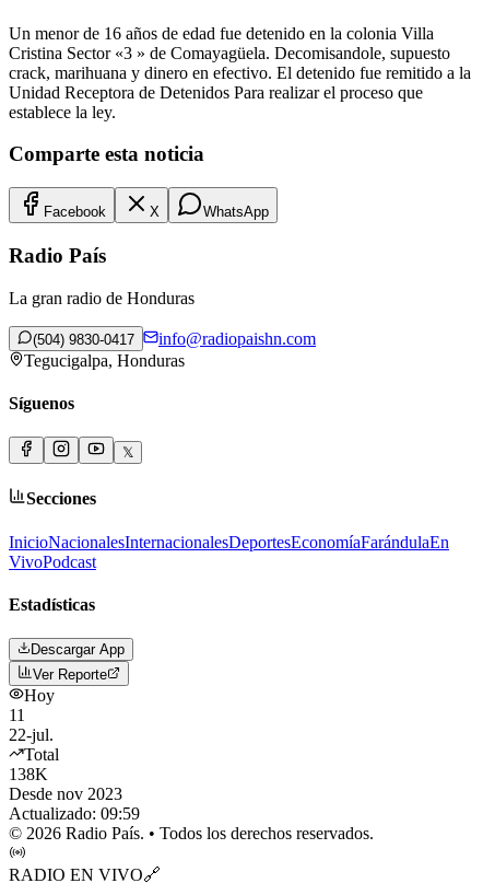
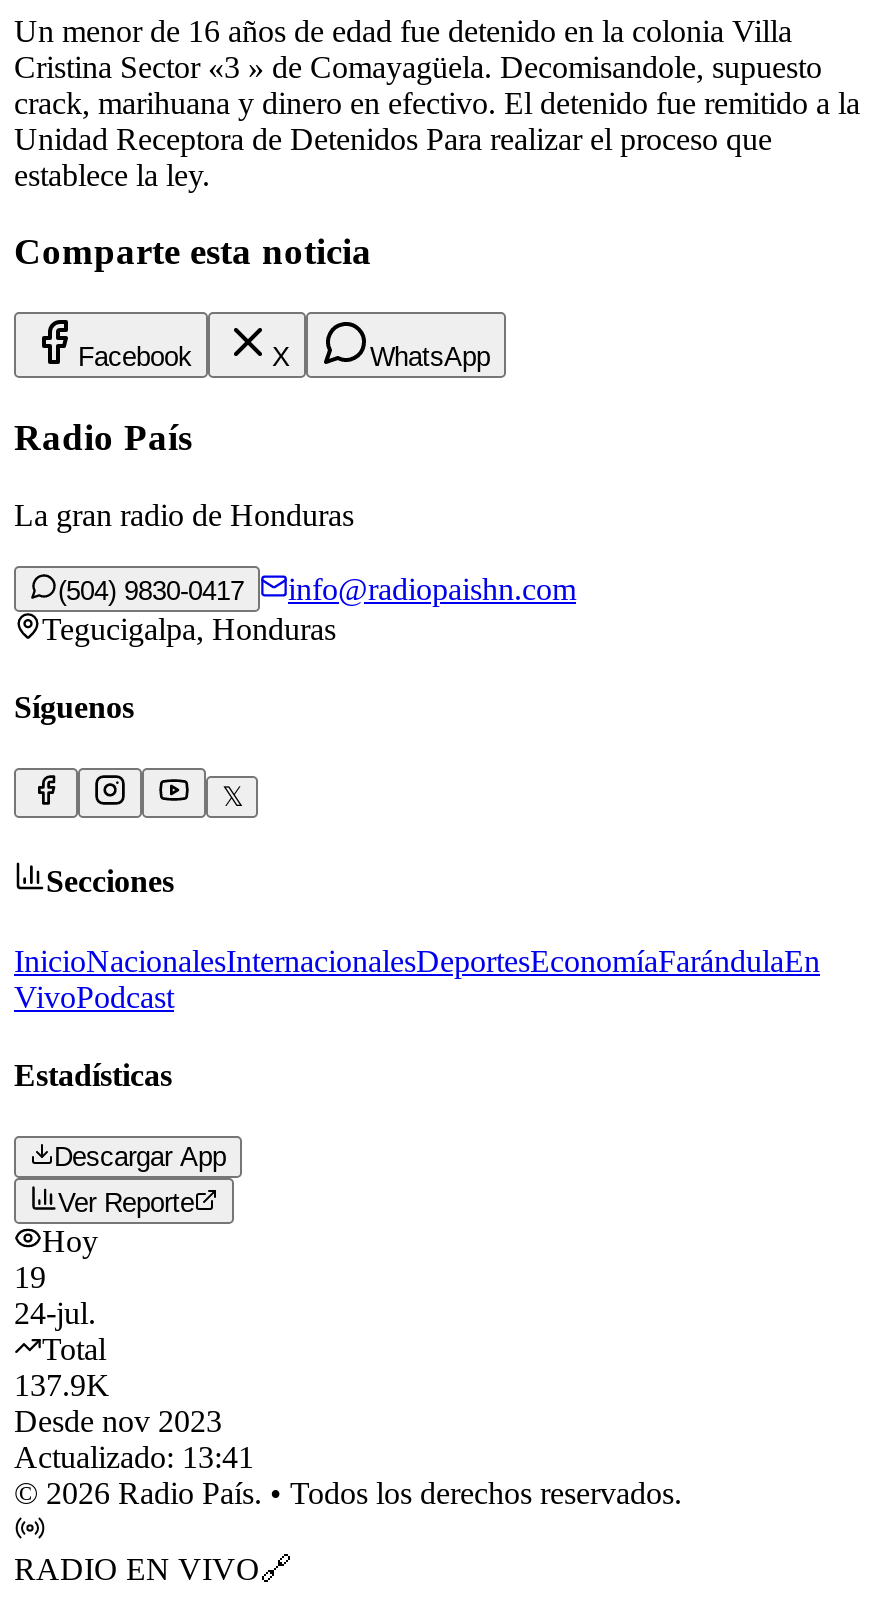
[9,706,54,744] 11 | 22-jul. -> [14,1260,96,1330] 19 | 24-jul.
[9,765,48,784] 138K -> [14,1368,110,1402] 137.9K
[9,804,140,823] Actualizado: 09:59 -> [14,1440,254,1474] Actualizado: 13:41

